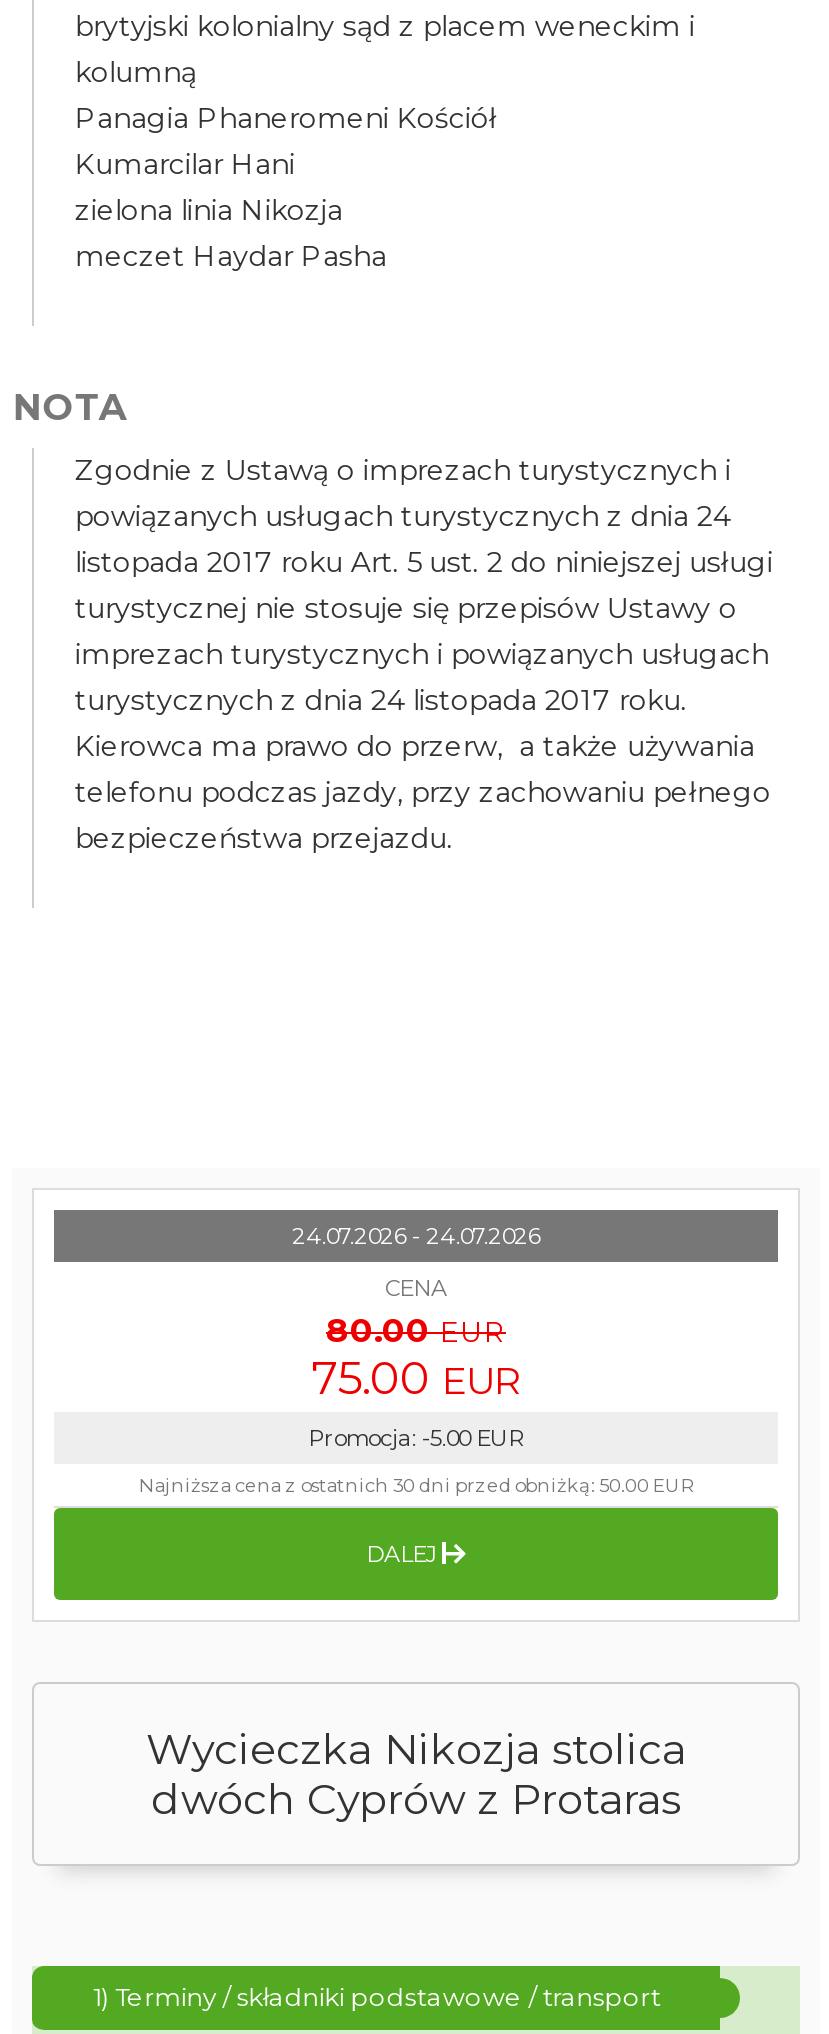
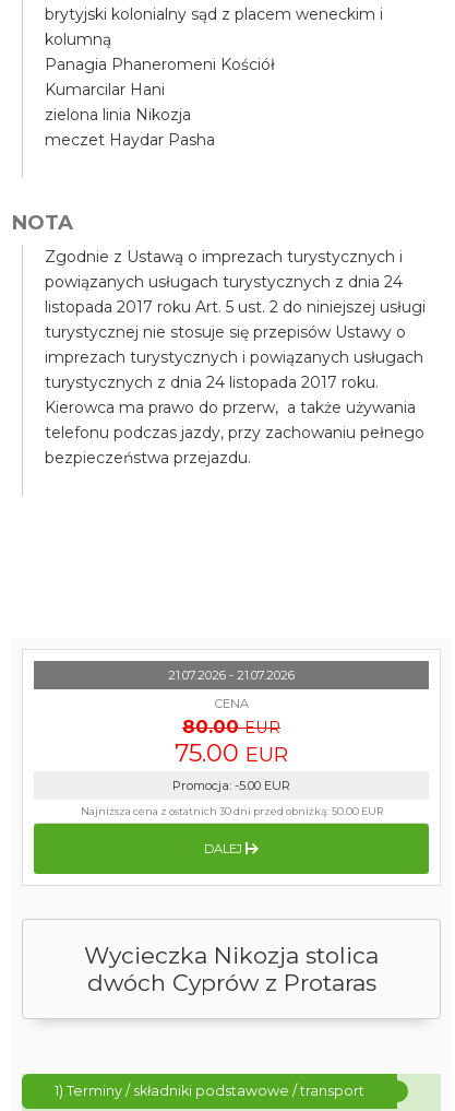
[292,1222,540,1250] 24.07.2026 - 24.07.2026 -> [168,667,295,683] 21.07.2026 - 21.07.2026

